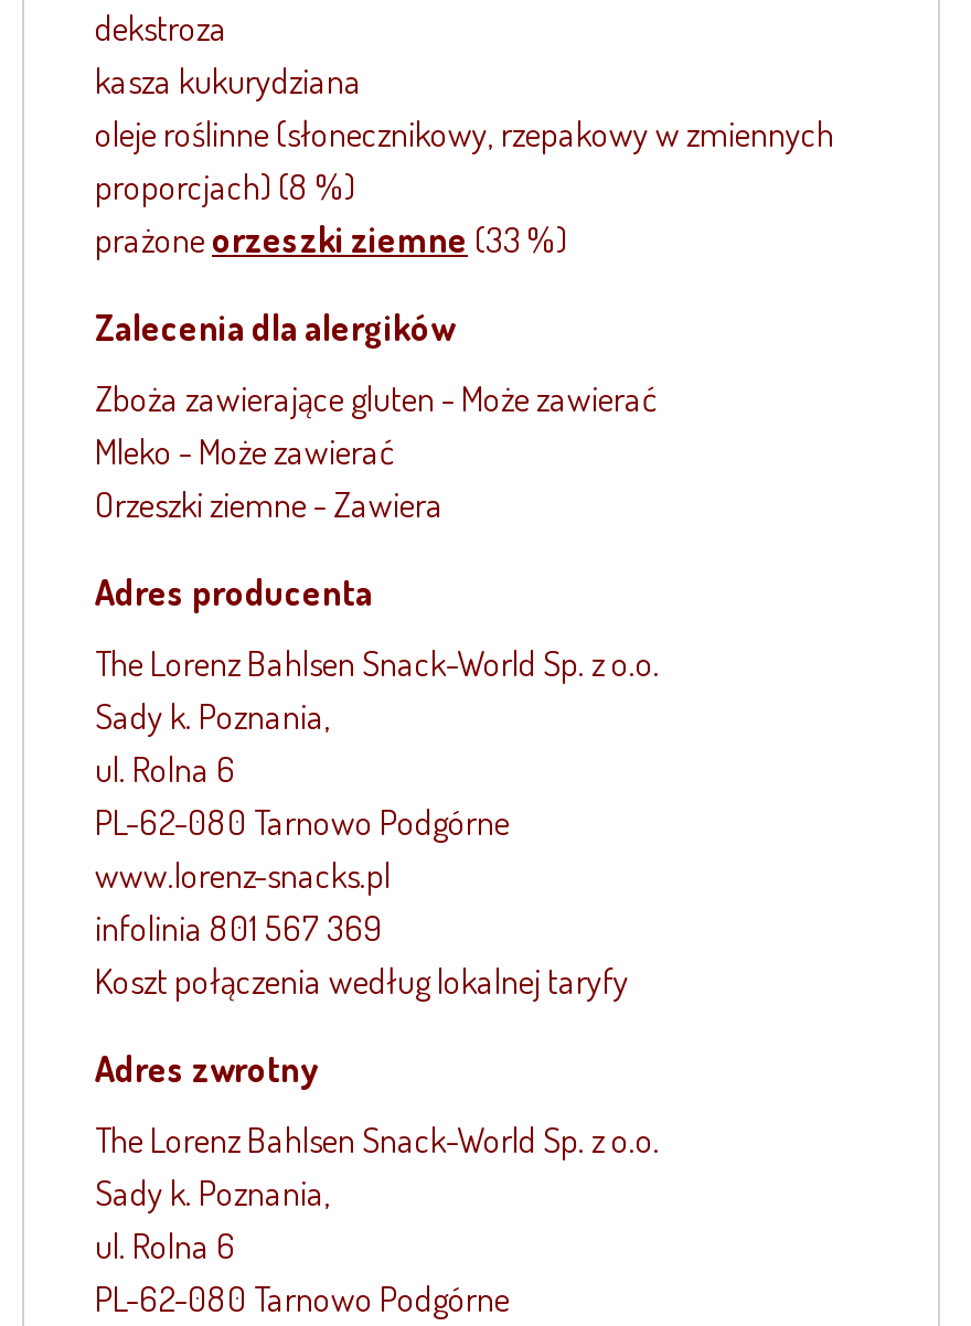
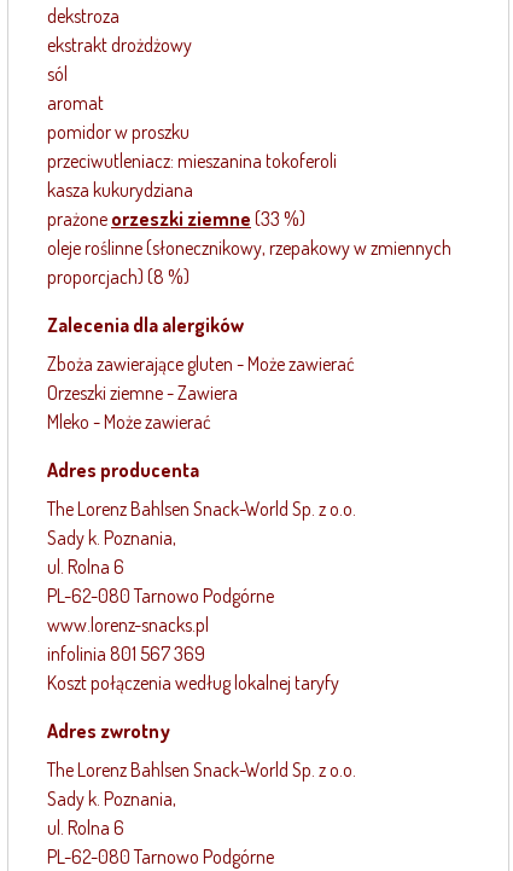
none -> [47,32,337,172] ekstrakt drożdżowy | sól | aromat | pomidor w proszku | przeciwutleniacz: mieszanina tokoferoli
moved [95,111,834,208] -> [47,235,451,288]: oleje roślinne (słonecznikowy, rzepakowy w zmiennych | proporcjach) (8 %)
moved [95,217,567,261] -> [47,206,305,230]: prażone orzeszki ziemne (33 %)
moved [95,429,395,473] -> [47,409,211,433]: Mleko - Może zawierać

